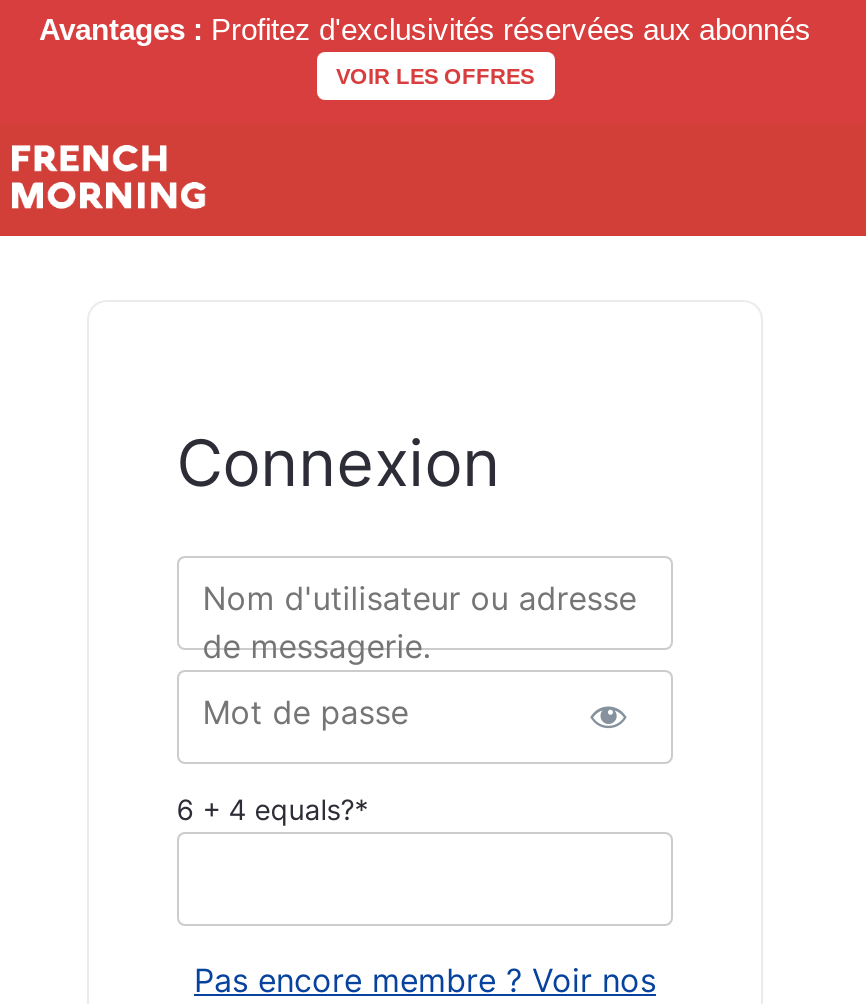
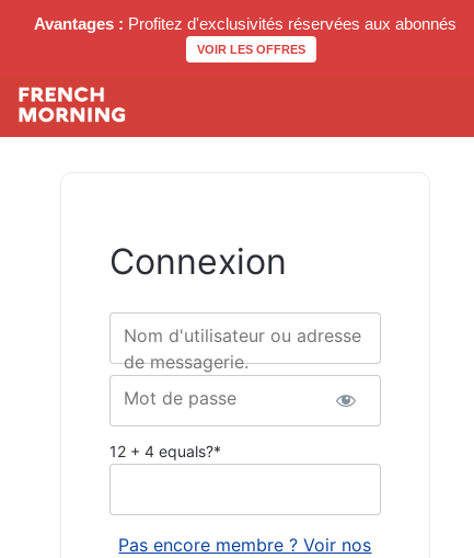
[177,792,369,826] 6 + 4 equals?* -> [109,442,221,460] 12 + 4 equals?*

